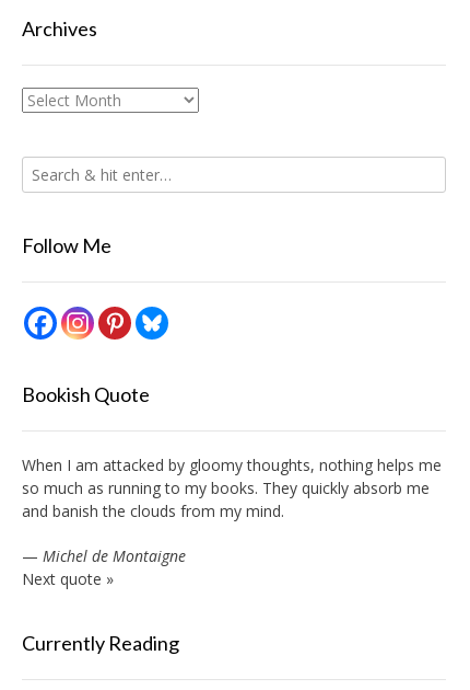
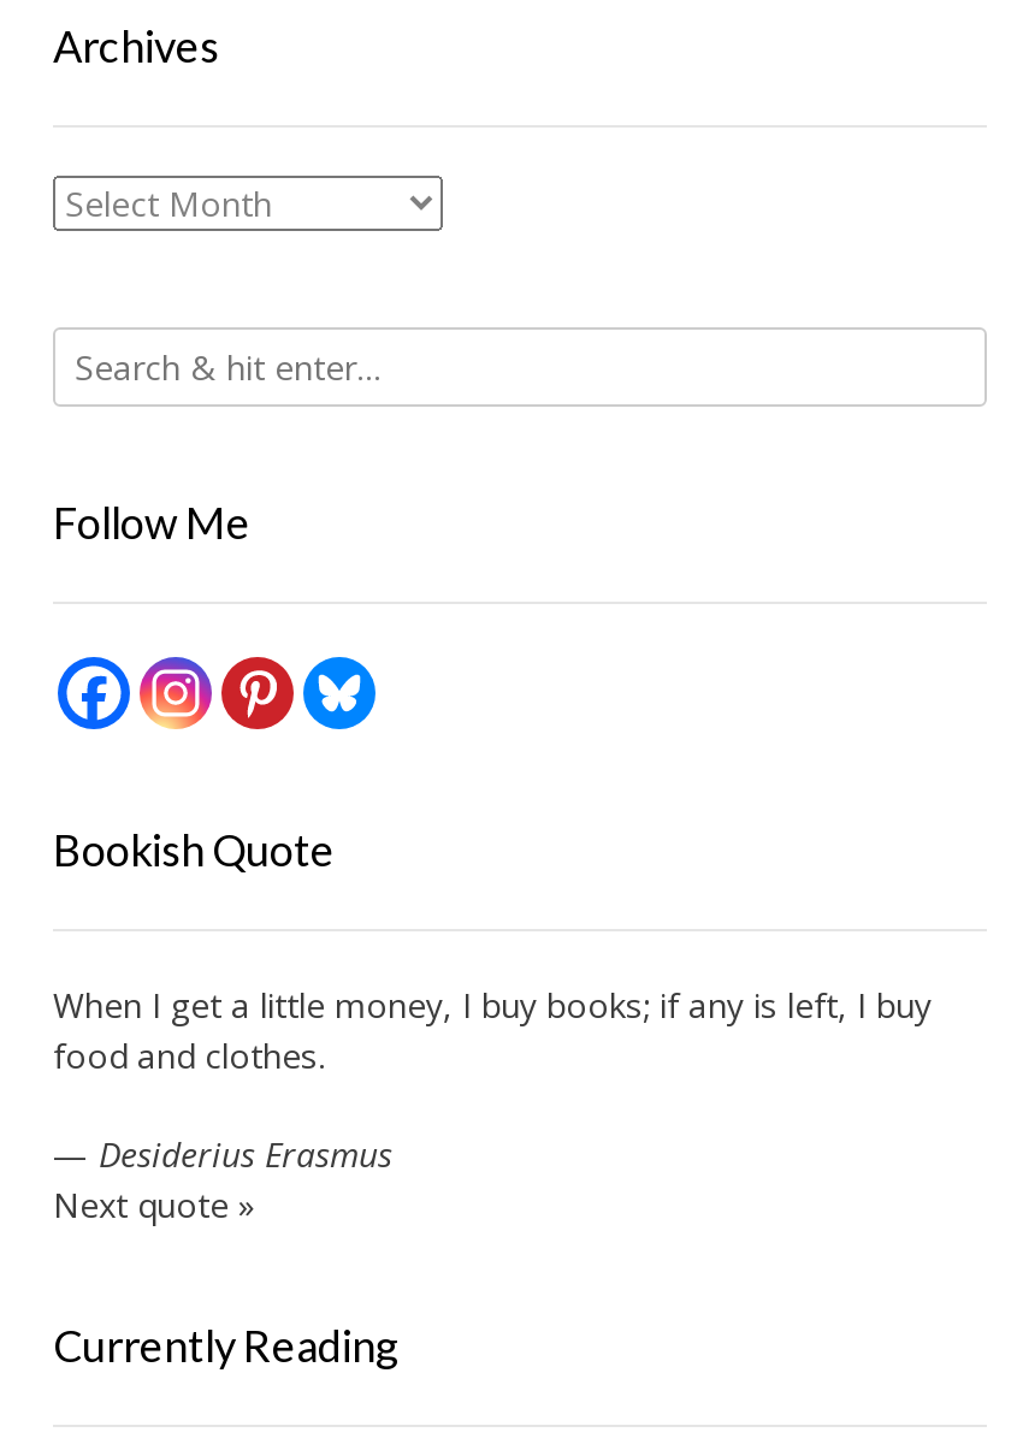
[22,454,442,521] When I am attacked by gloomy thoughts, nothing helps me | so much as running to my books. They quickly absorb me | and banish the clouds from my mind. -> [53,981,932,1077] When I get a little money, I buy books; if any is left, I buy | food and clothes.
[22,545,186,566] — Michel de Montaigne -> [53,1130,392,1176] — Desiderius Erasmus

